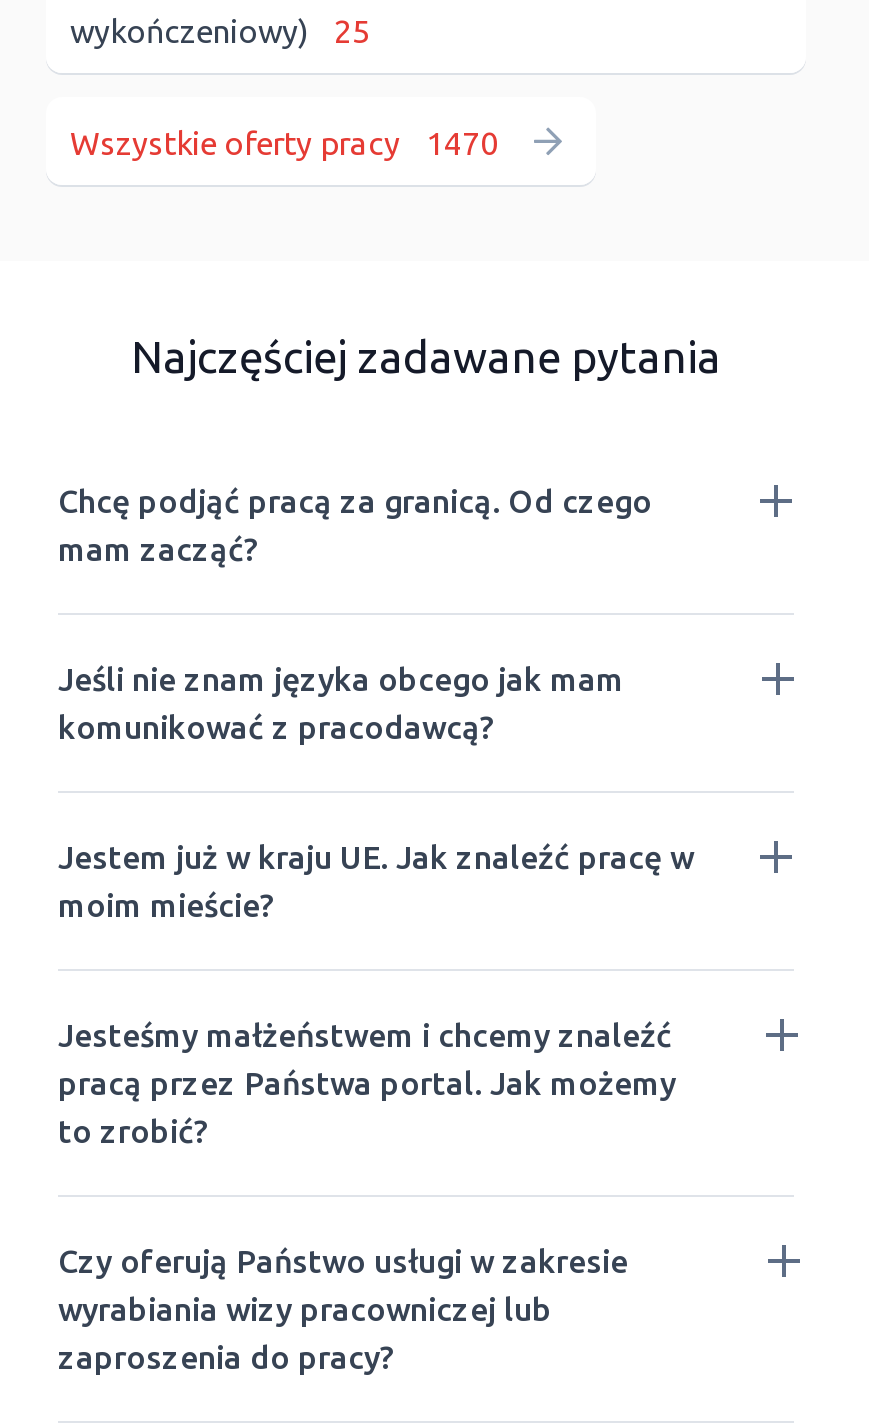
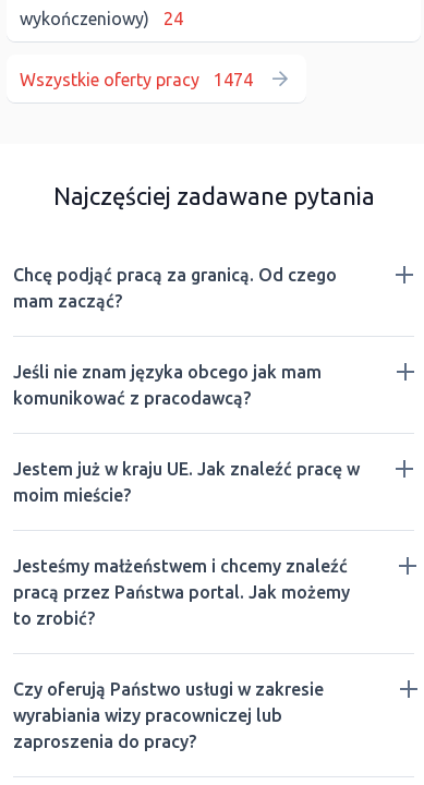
[70,13,370,49] wykończeniowy) 25 -> [20,9,183,28] wykończeniowy) 24
[70,125,498,161] Wszystkie oferty pracy 1470 -> [20,70,253,89] Wszystkie oferty pracy 1474

